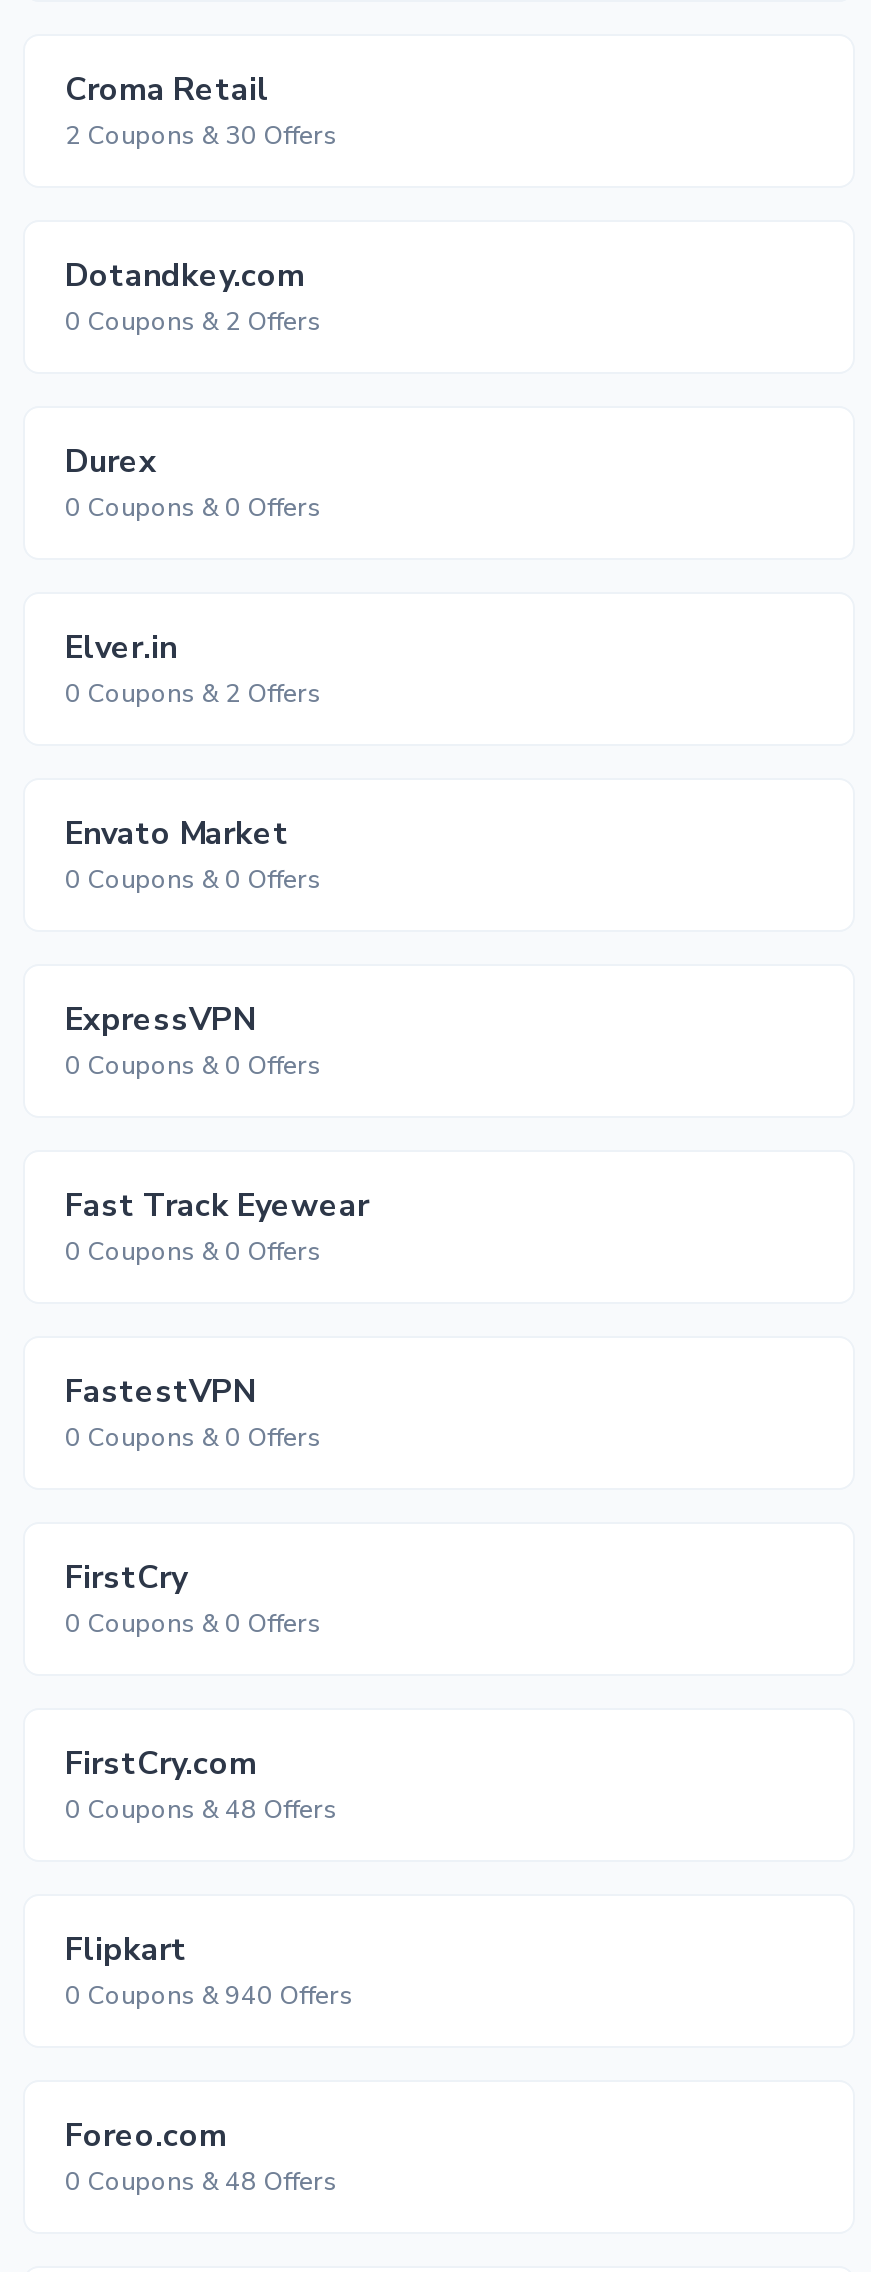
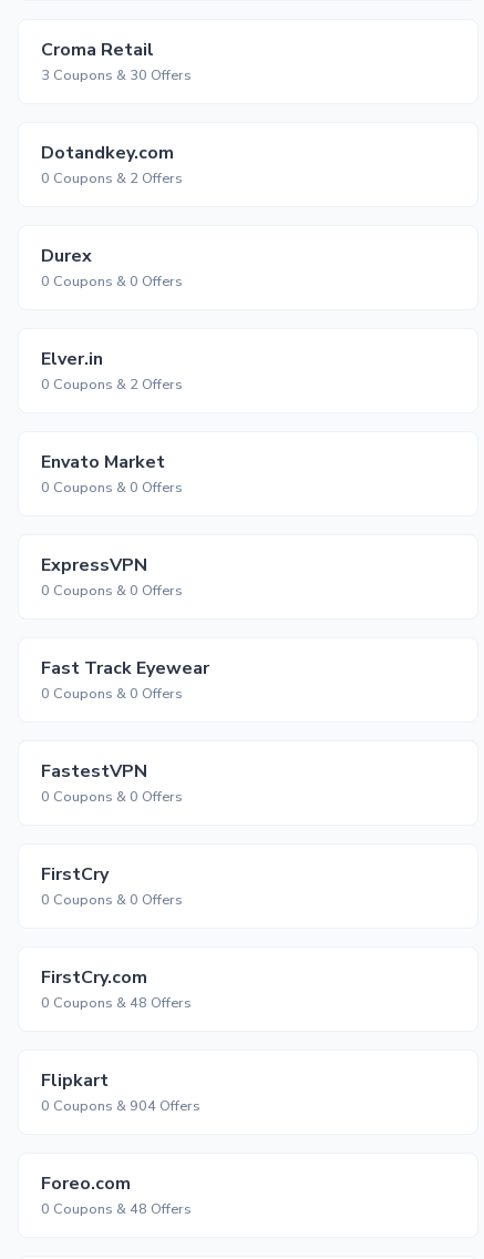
[65,118,337,154] 2 Coupons & 30 Offers -> [41,65,192,85] 3 Coupons & 30 Offers
[65,1978,353,2014] 0 Coupons & 940 Offers -> [41,1096,200,1116] 0 Coupons & 904 Offers

